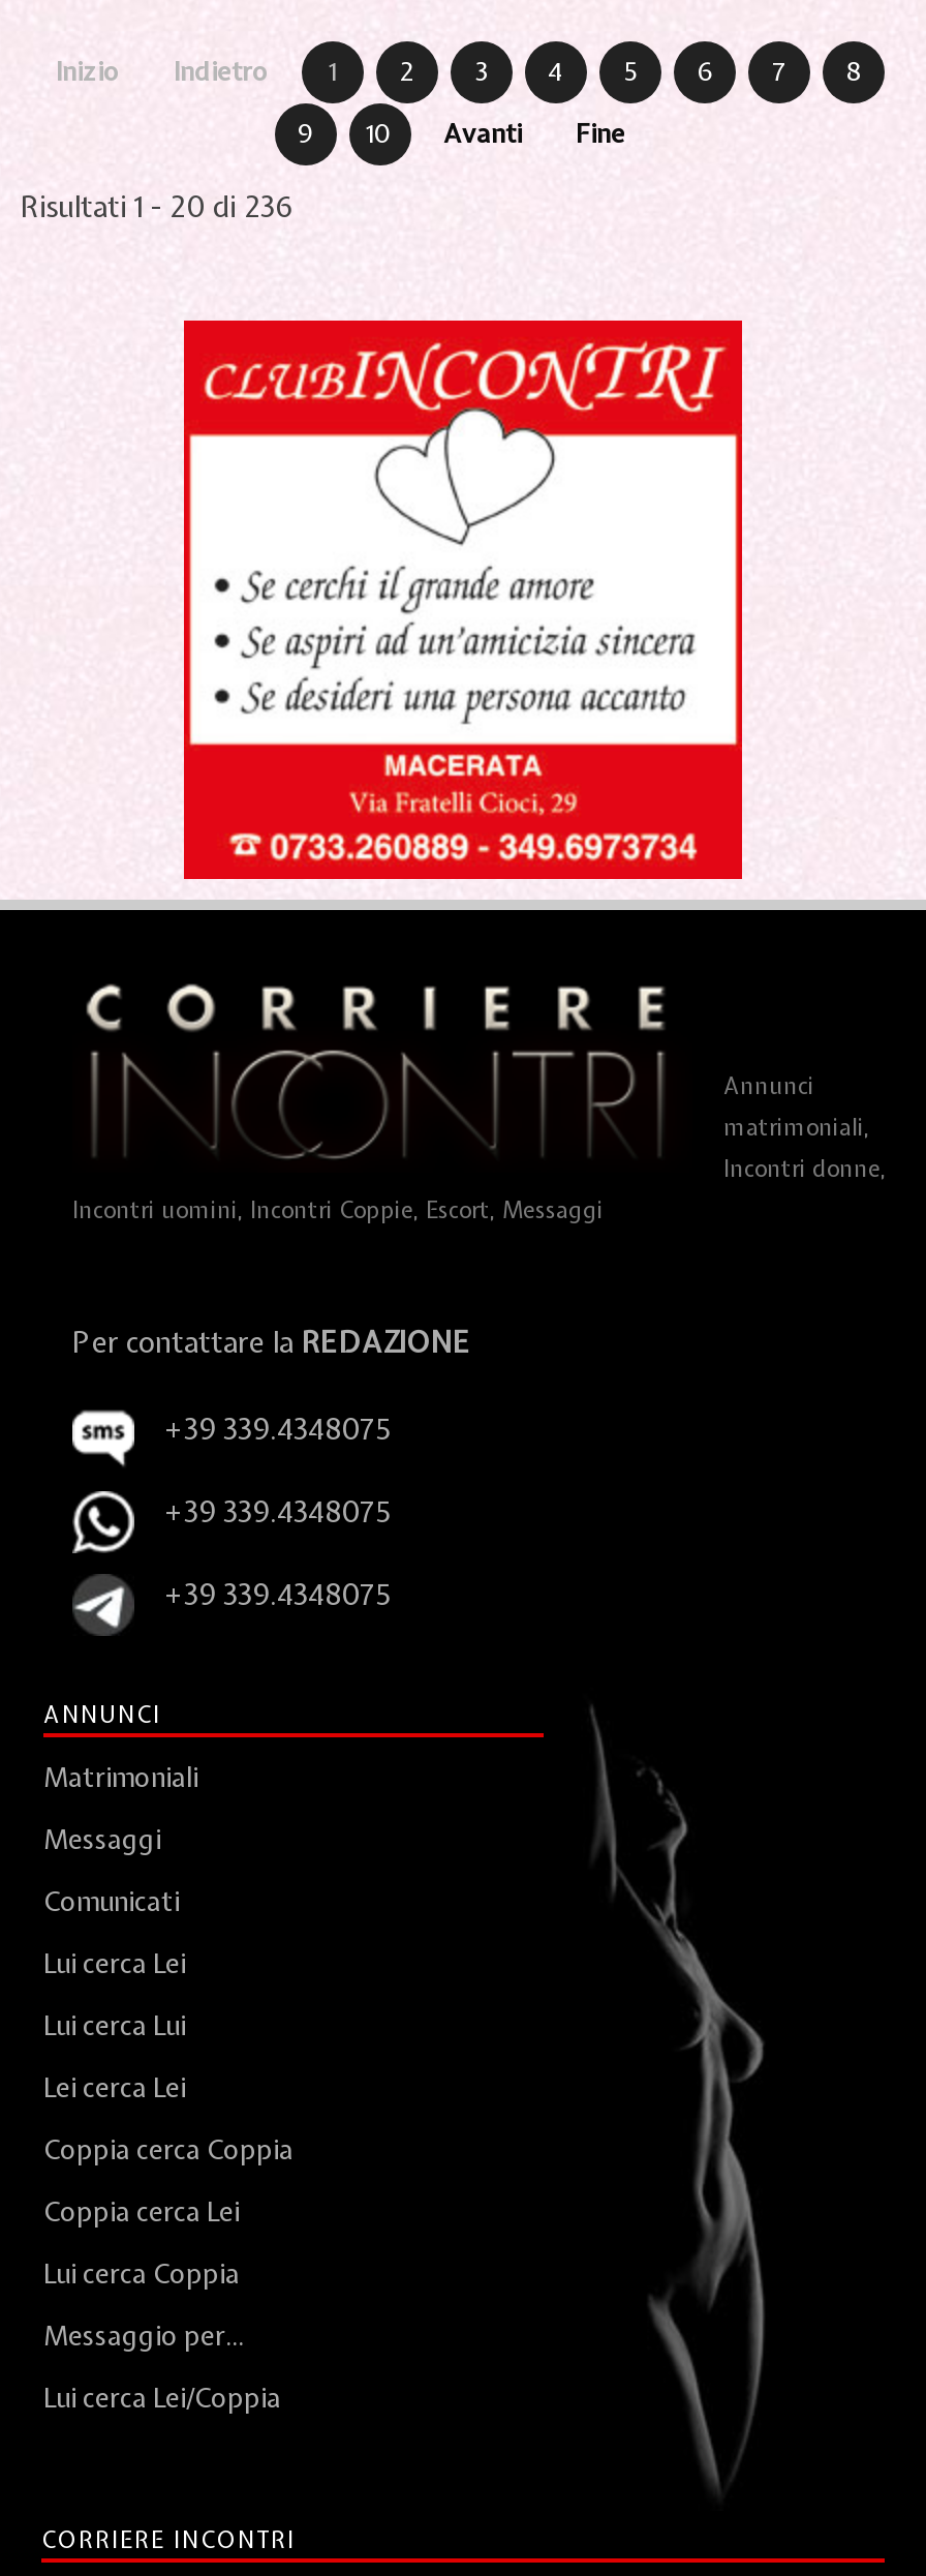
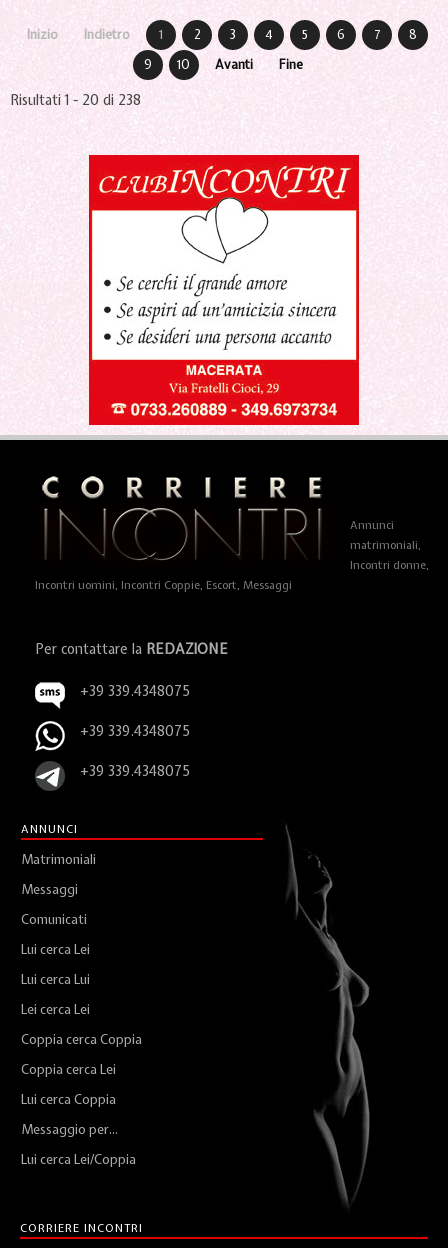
[21,189,291,226] Risultati 1 - 20 di 236 -> [10,91,141,109] Risultati 1 - 20 di 238

